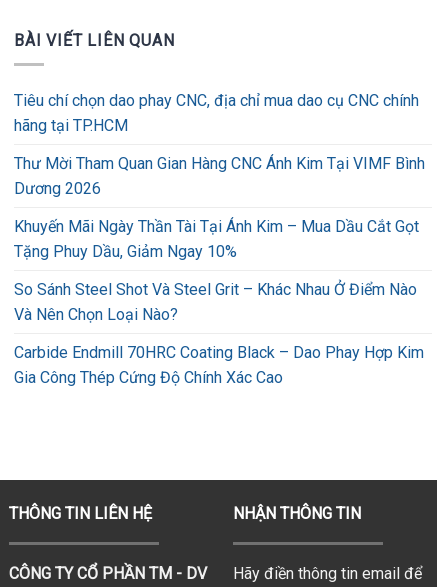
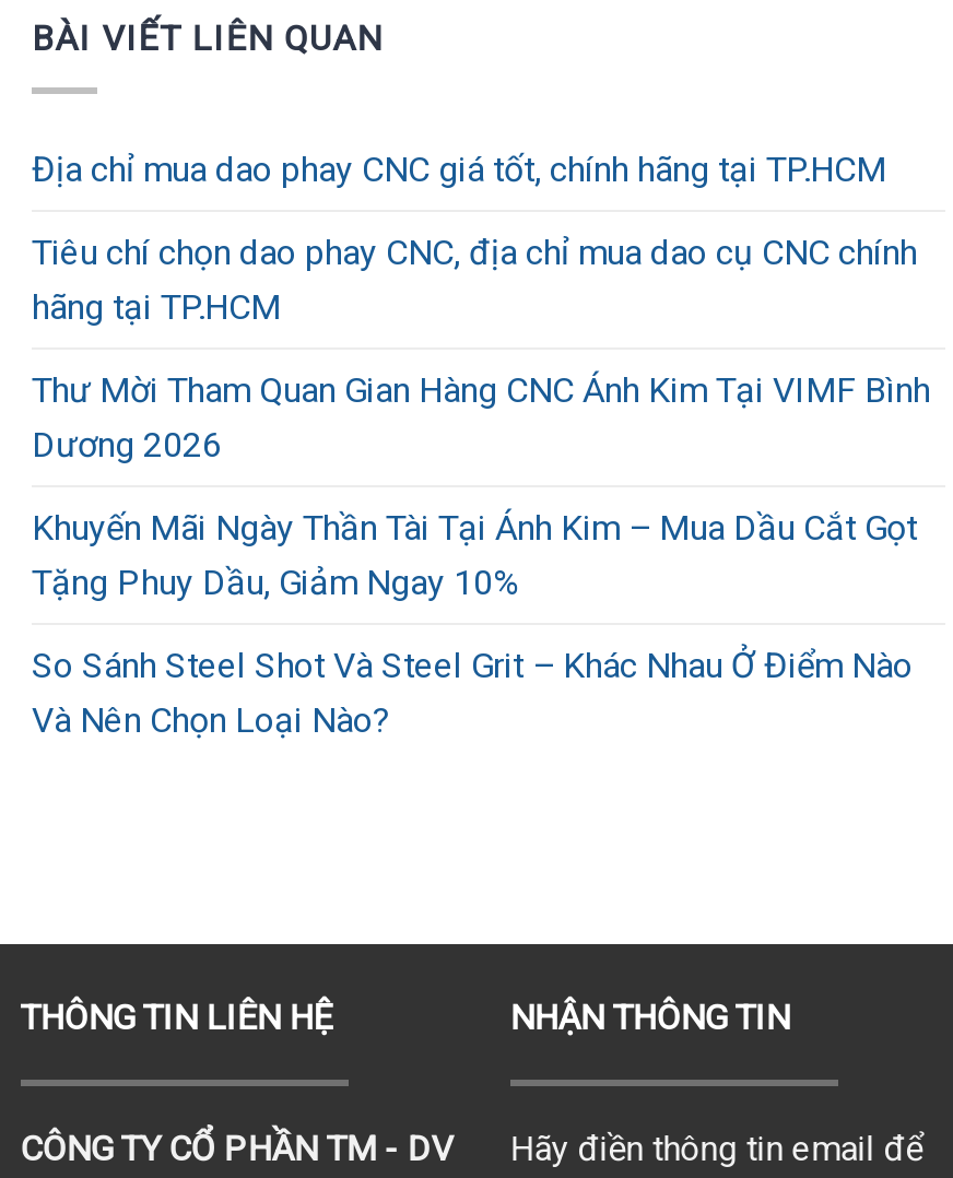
none -> [32,149,886,191] Địa chỉ mua dao phay CNC giá tốt, chính hãng tại TP.HCM
moved [14,91,425,324] -> [32,232,930,741]: Tiêu chí chọn dao phay CNC, địa chỉ mua dao cụ CNC chính | hãng tại TP.HCM | Thư Mời Tham Quan Gian Hàng CNC Ánh Kim Tại VIMF Bình | Dương 2026 | Khuyến Mãi Ngày Thần Tài Tại Ánh Kim – Mua Dầu Cắt Gọt | Tặng Phuy Dầu, Giảm Ngay 10% | So Sánh Steel Shot Và Steel Grit – Khác Nhau Ở Điểm Nào | Và Nên Chọn Loại Nào?
[14,343,424,387] Carbide Endmill 70HRC Coating Black – Dao Phay Hợp Kim | Gia Công Thép Cứng Độ Chính Xác Cao -> none

